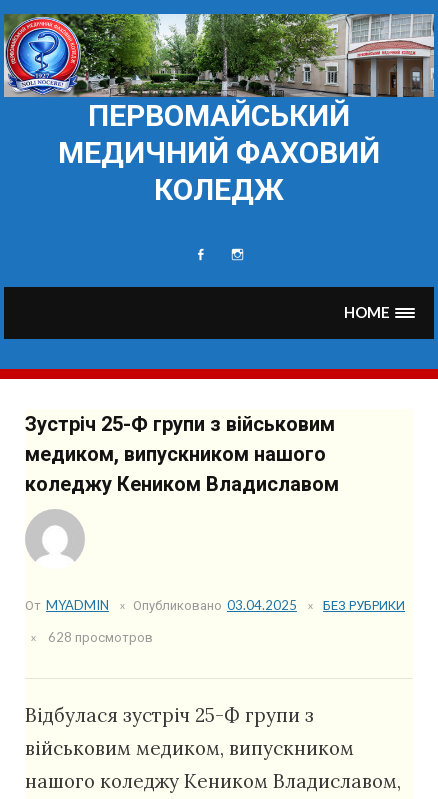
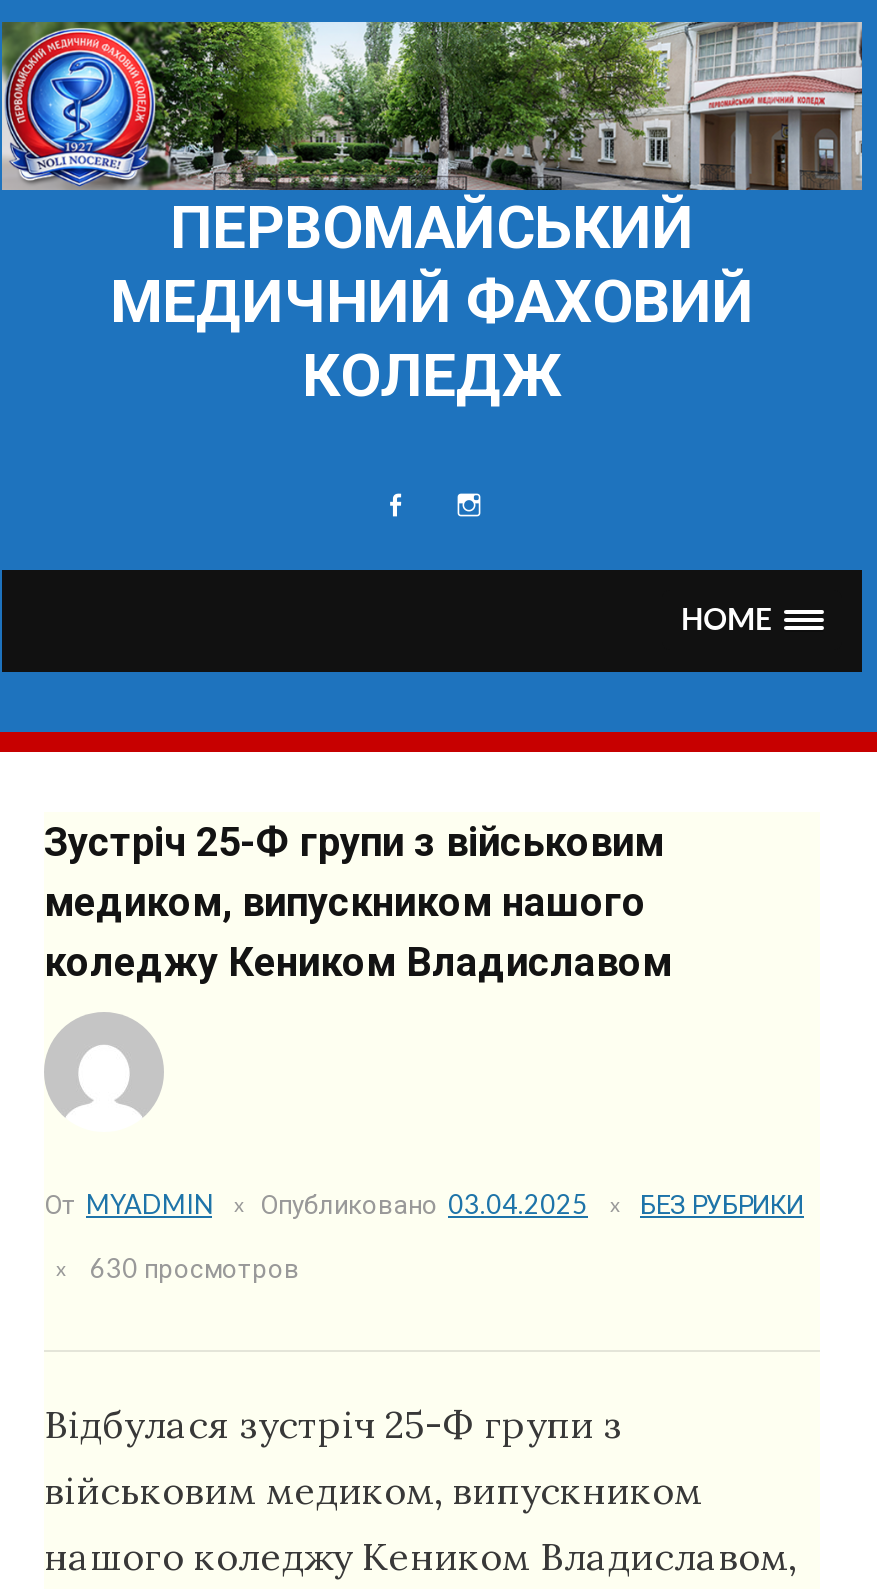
[45,628,153,644] 628 просмотров -> [84,1251,300,1283] 630 просмотров

